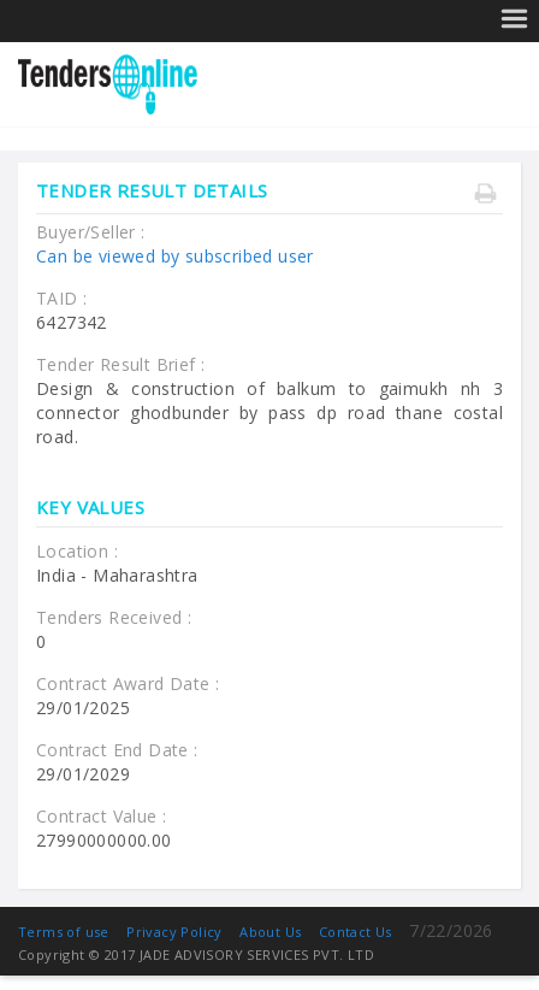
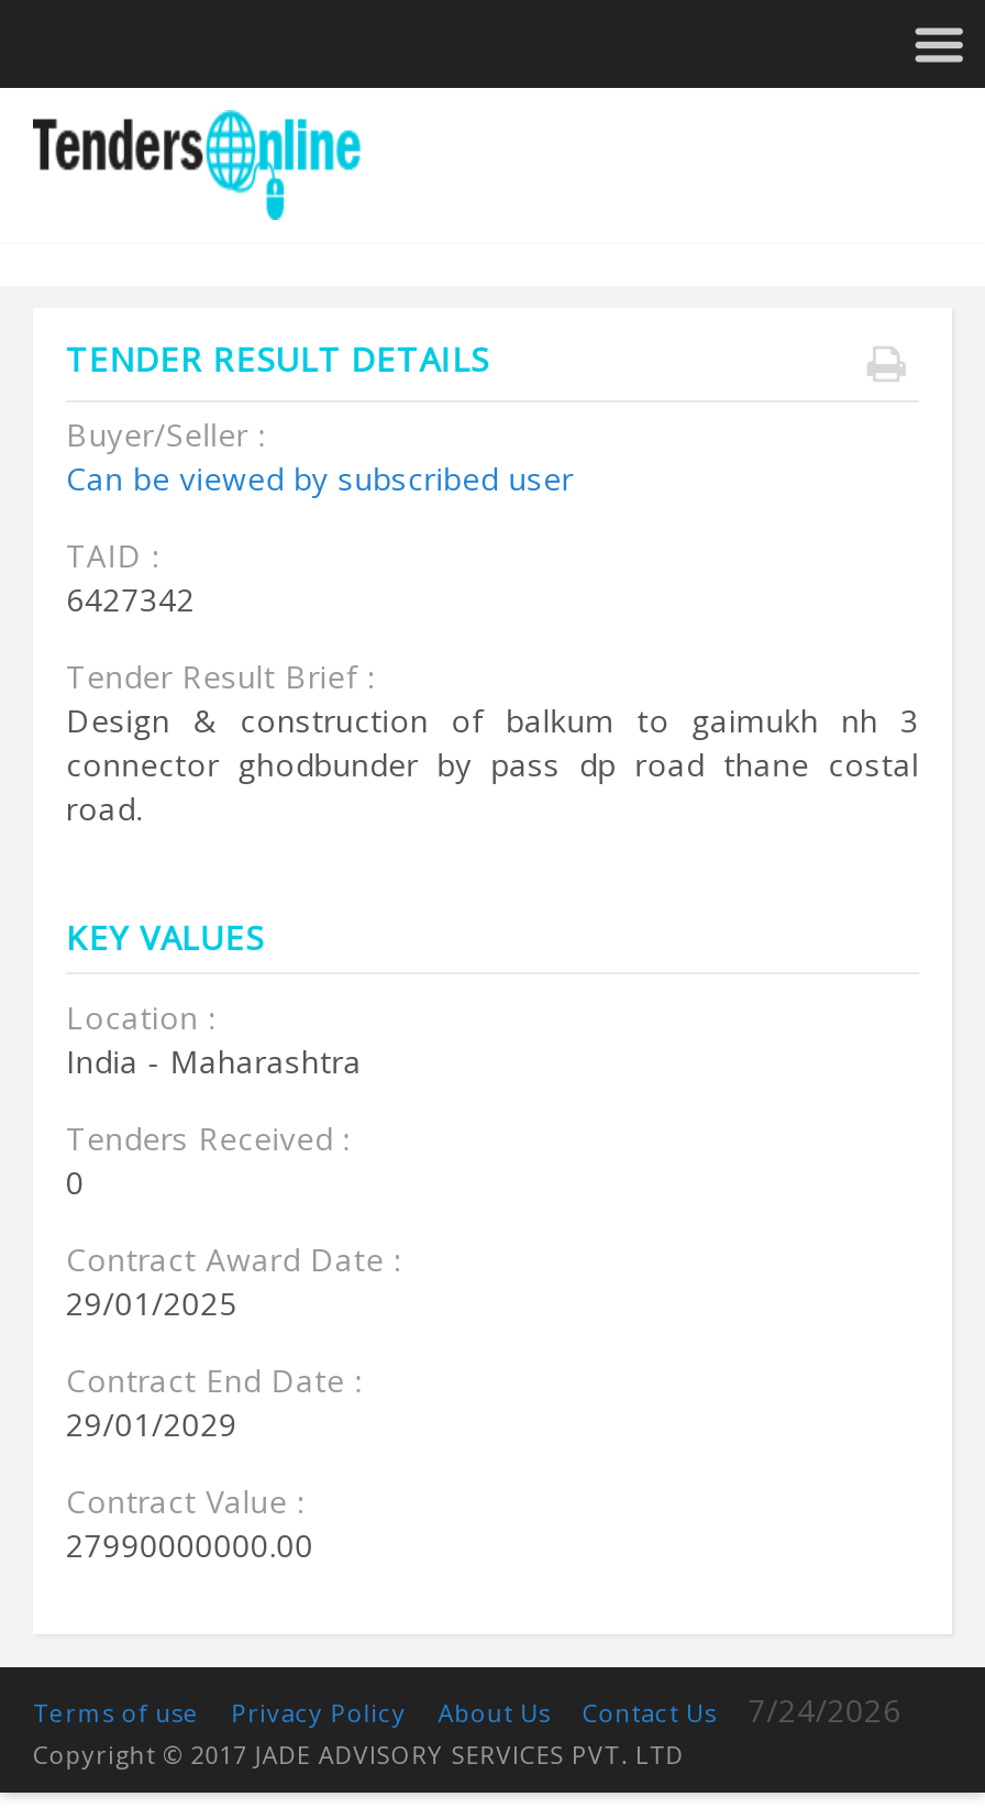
[18,919,493,942] Terms of use Privacy Policy About Us Contact Us 7/22/2026 -> [33,1689,901,1731] Terms of use Privacy Policy About Us Contact Us 7/24/2026

